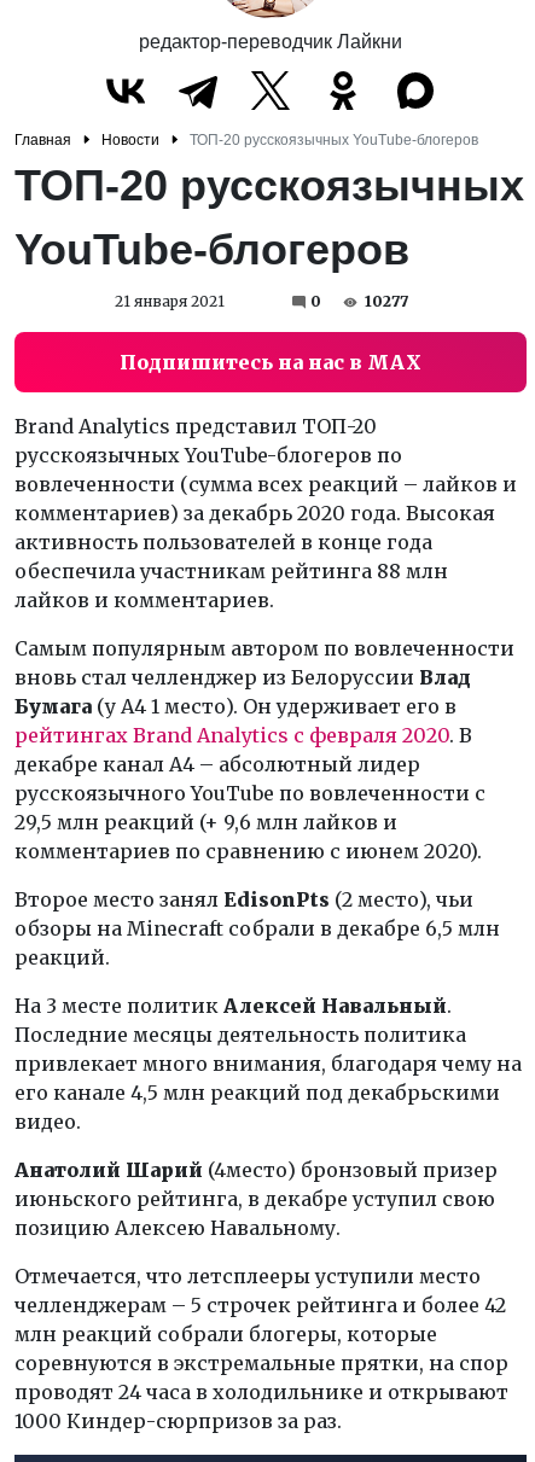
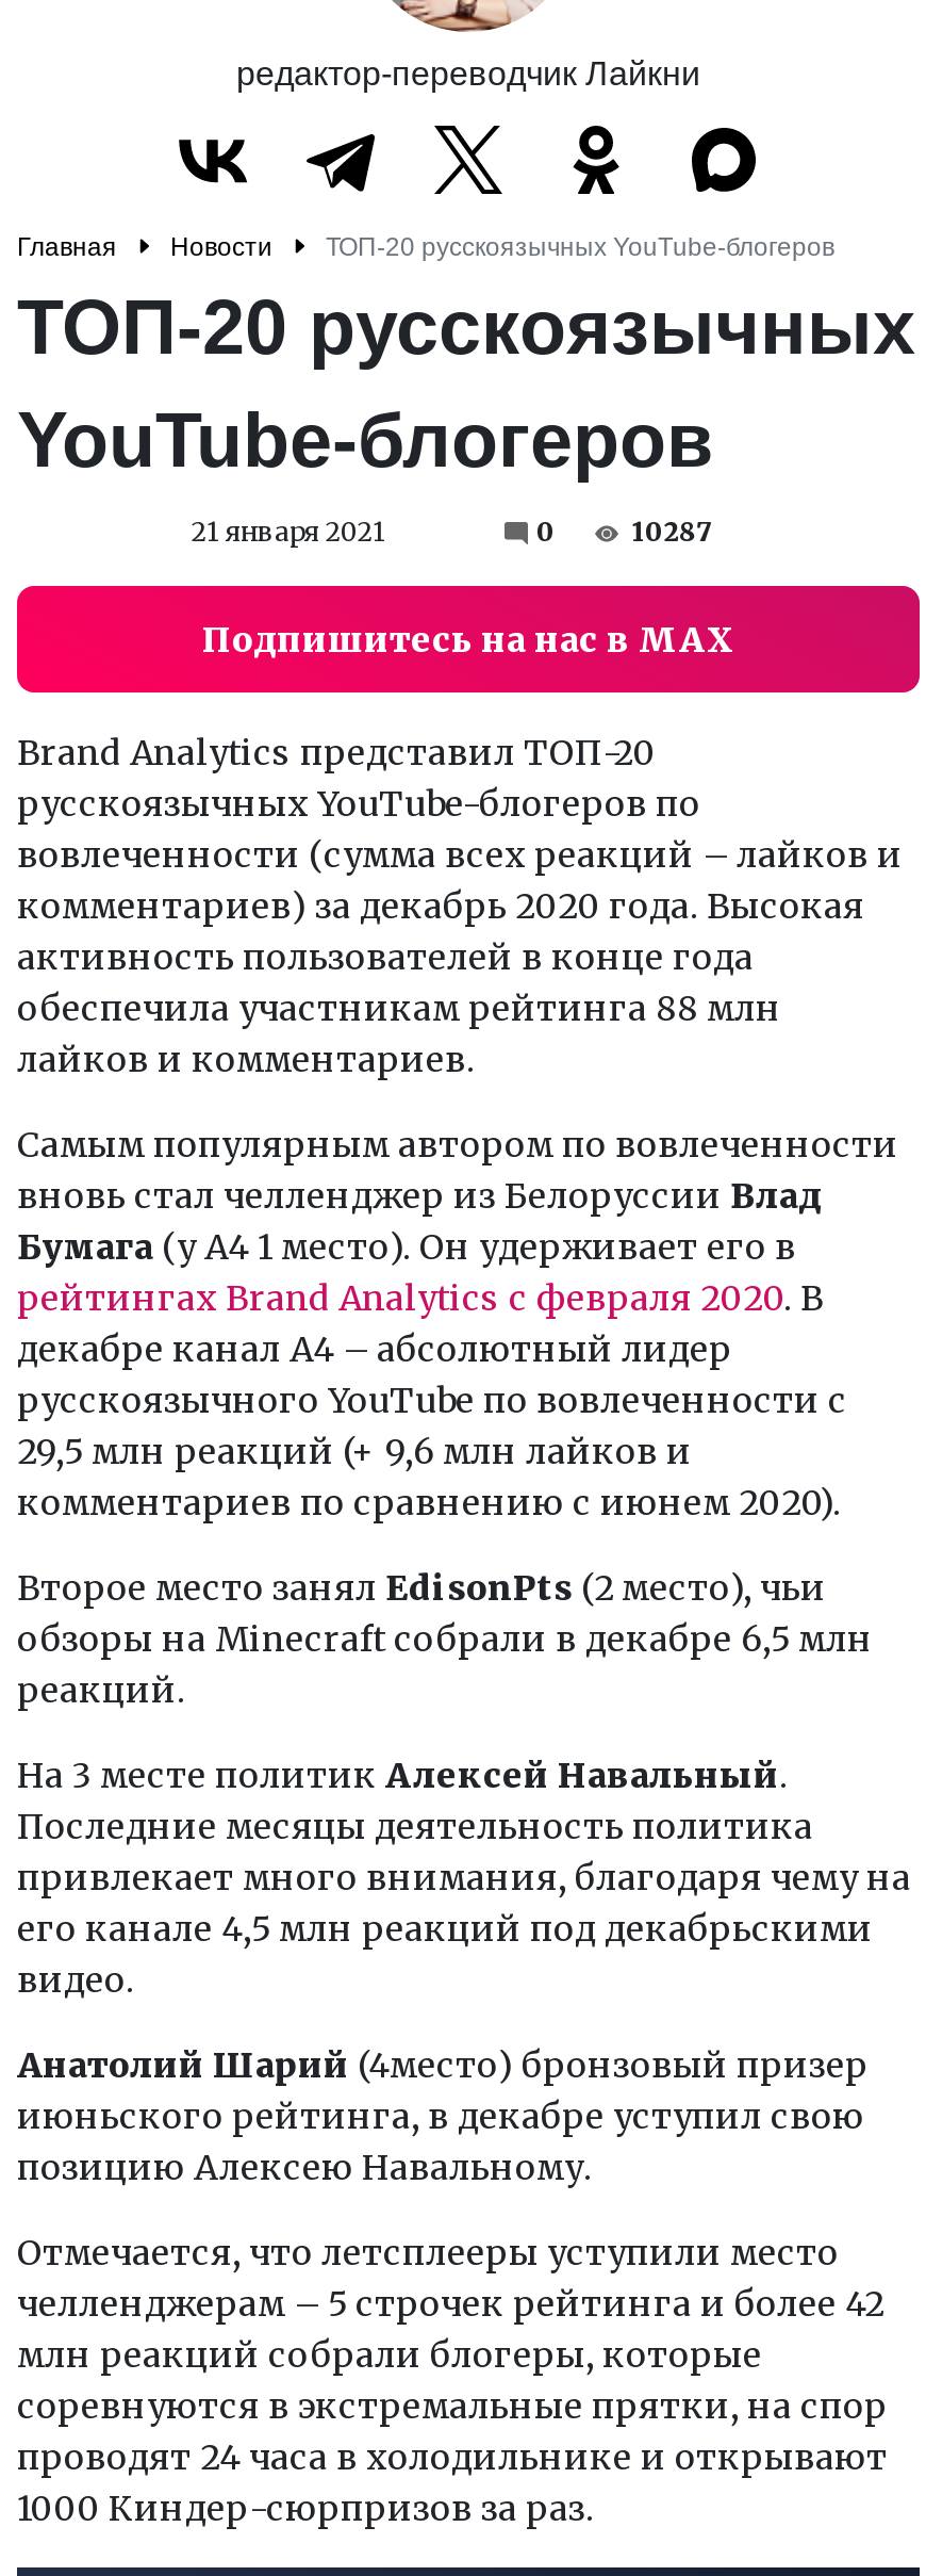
[364,292,408,310] 10277 -> [632,516,711,548] 10287

